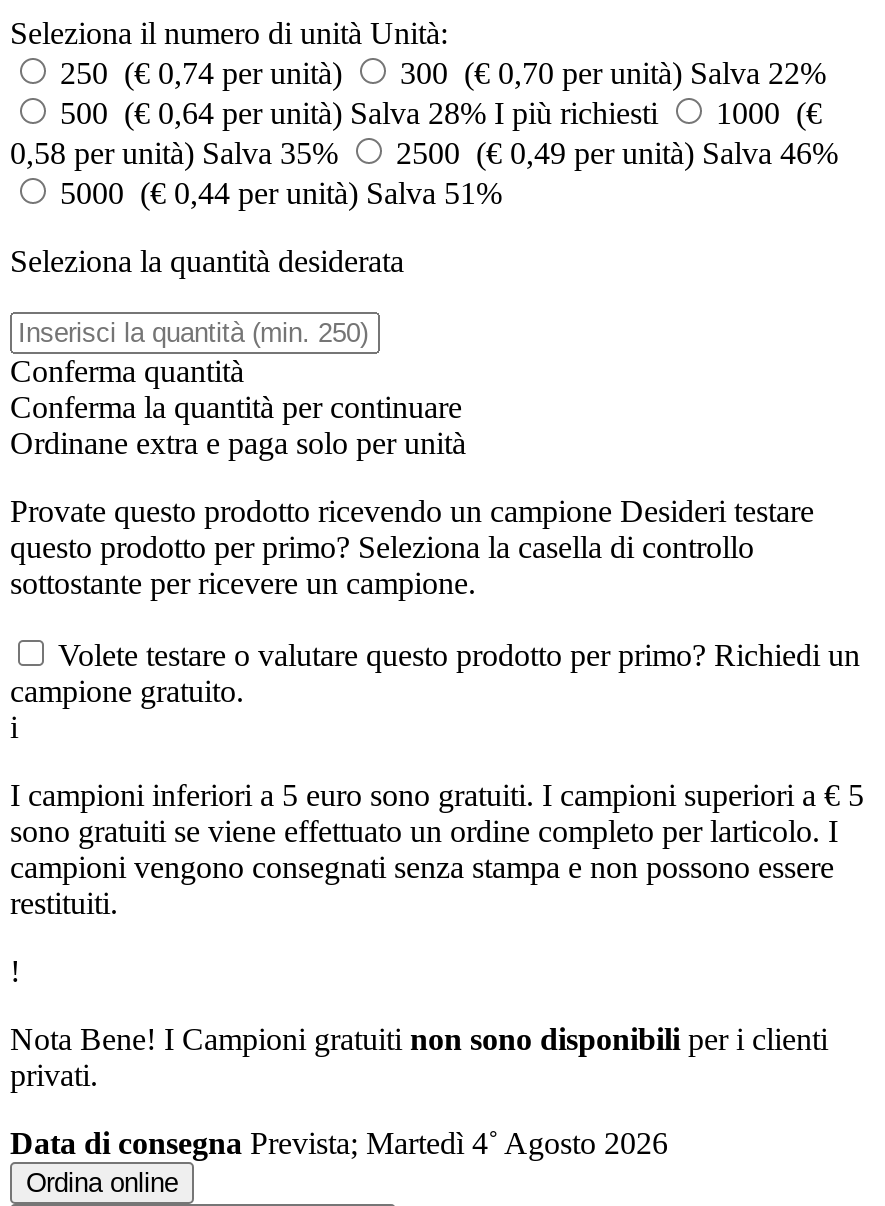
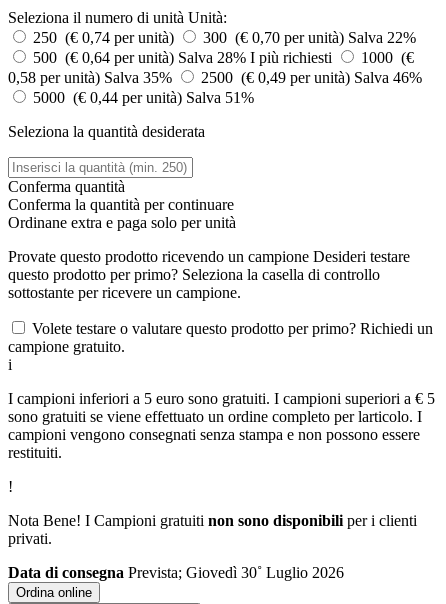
[10,1126,668,1160] Data di consegna Prevista; Martedì 4˚ Agosto 2026 -> [8,564,344,581] Data di consegna Prevista; Giovedì 30˚ Luglio 2026

